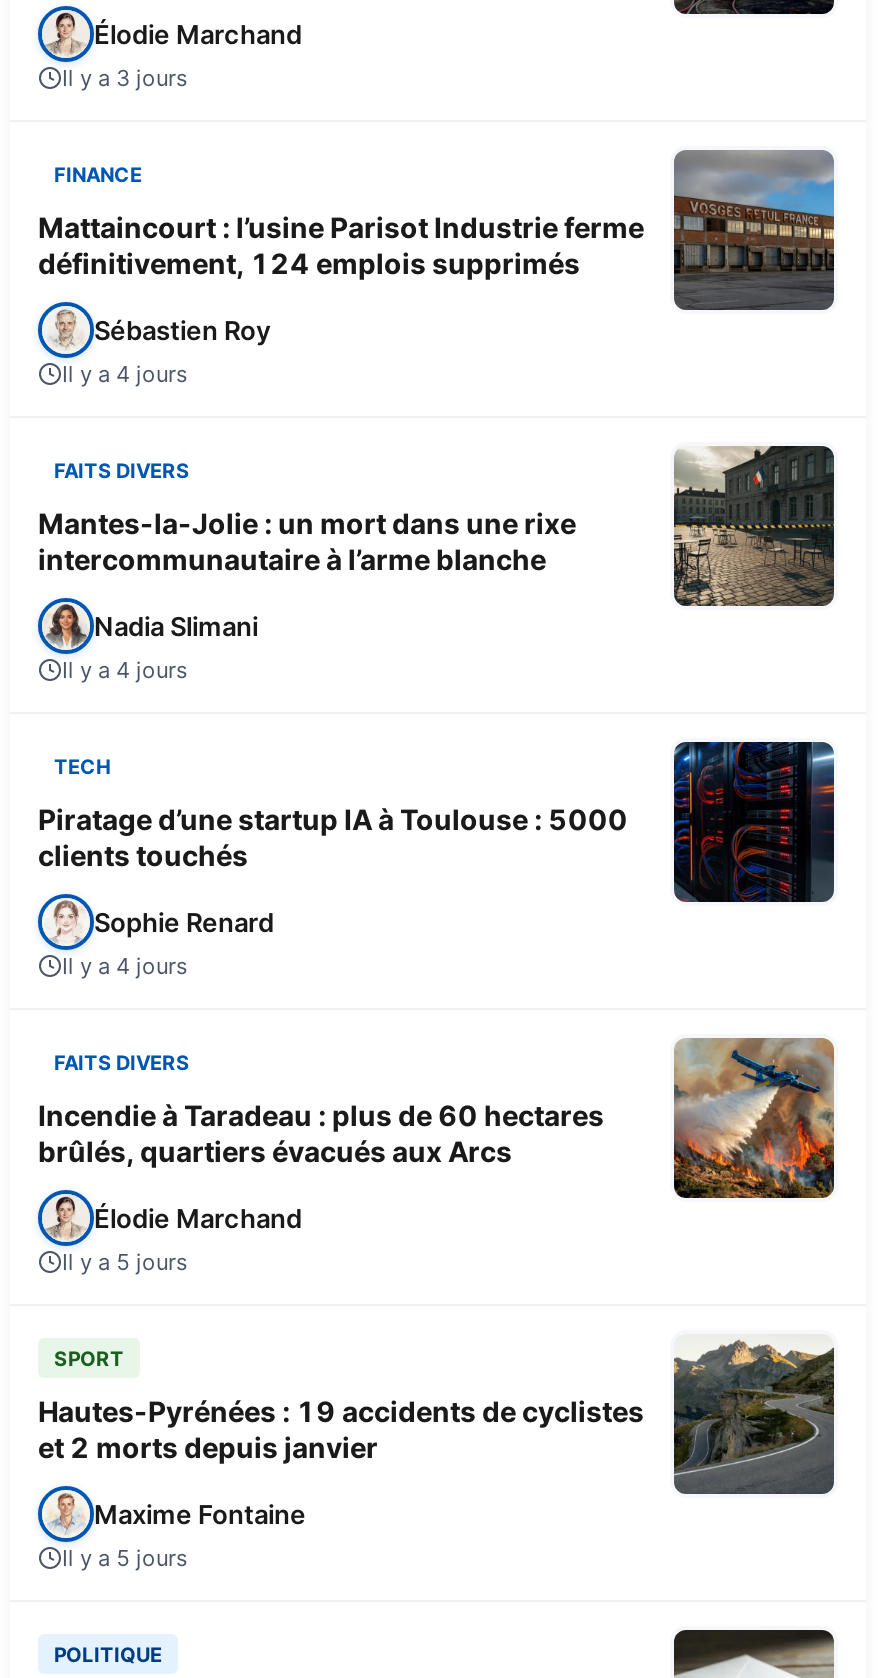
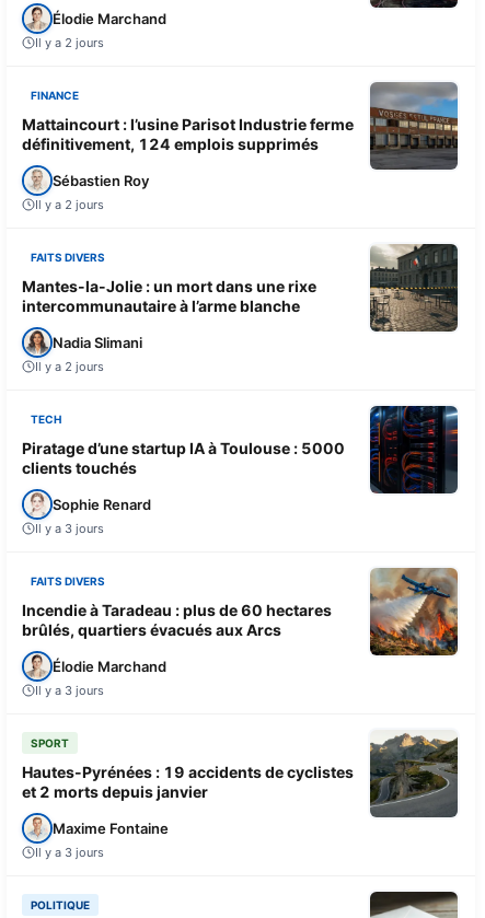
[62,63,188,91] Il y a 3 jours -> [35,35,104,50] Il y a 2 jours
[62,359,188,387] Il y a 4 jours -> [35,197,104,212] Il y a 2 jours
[62,655,188,683] Il y a 4 jours -> [35,358,104,374] Il y a 2 jours
[62,951,188,979] Il y a 4 jours -> [35,520,104,536] Il y a 3 jours
[62,1247,188,1275] Il y a 5 jours -> [35,682,104,698] Il y a 3 jours
[62,1543,188,1571] Il y a 5 jours -> [35,844,104,860] Il y a 3 jours

